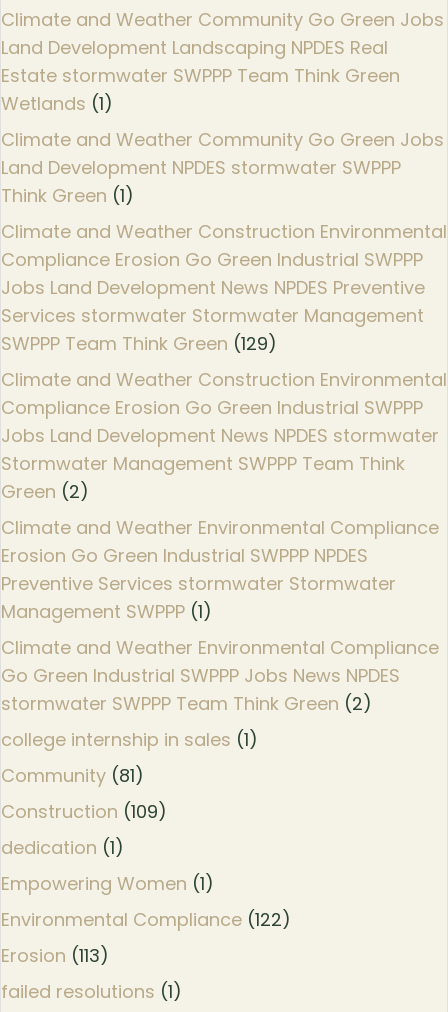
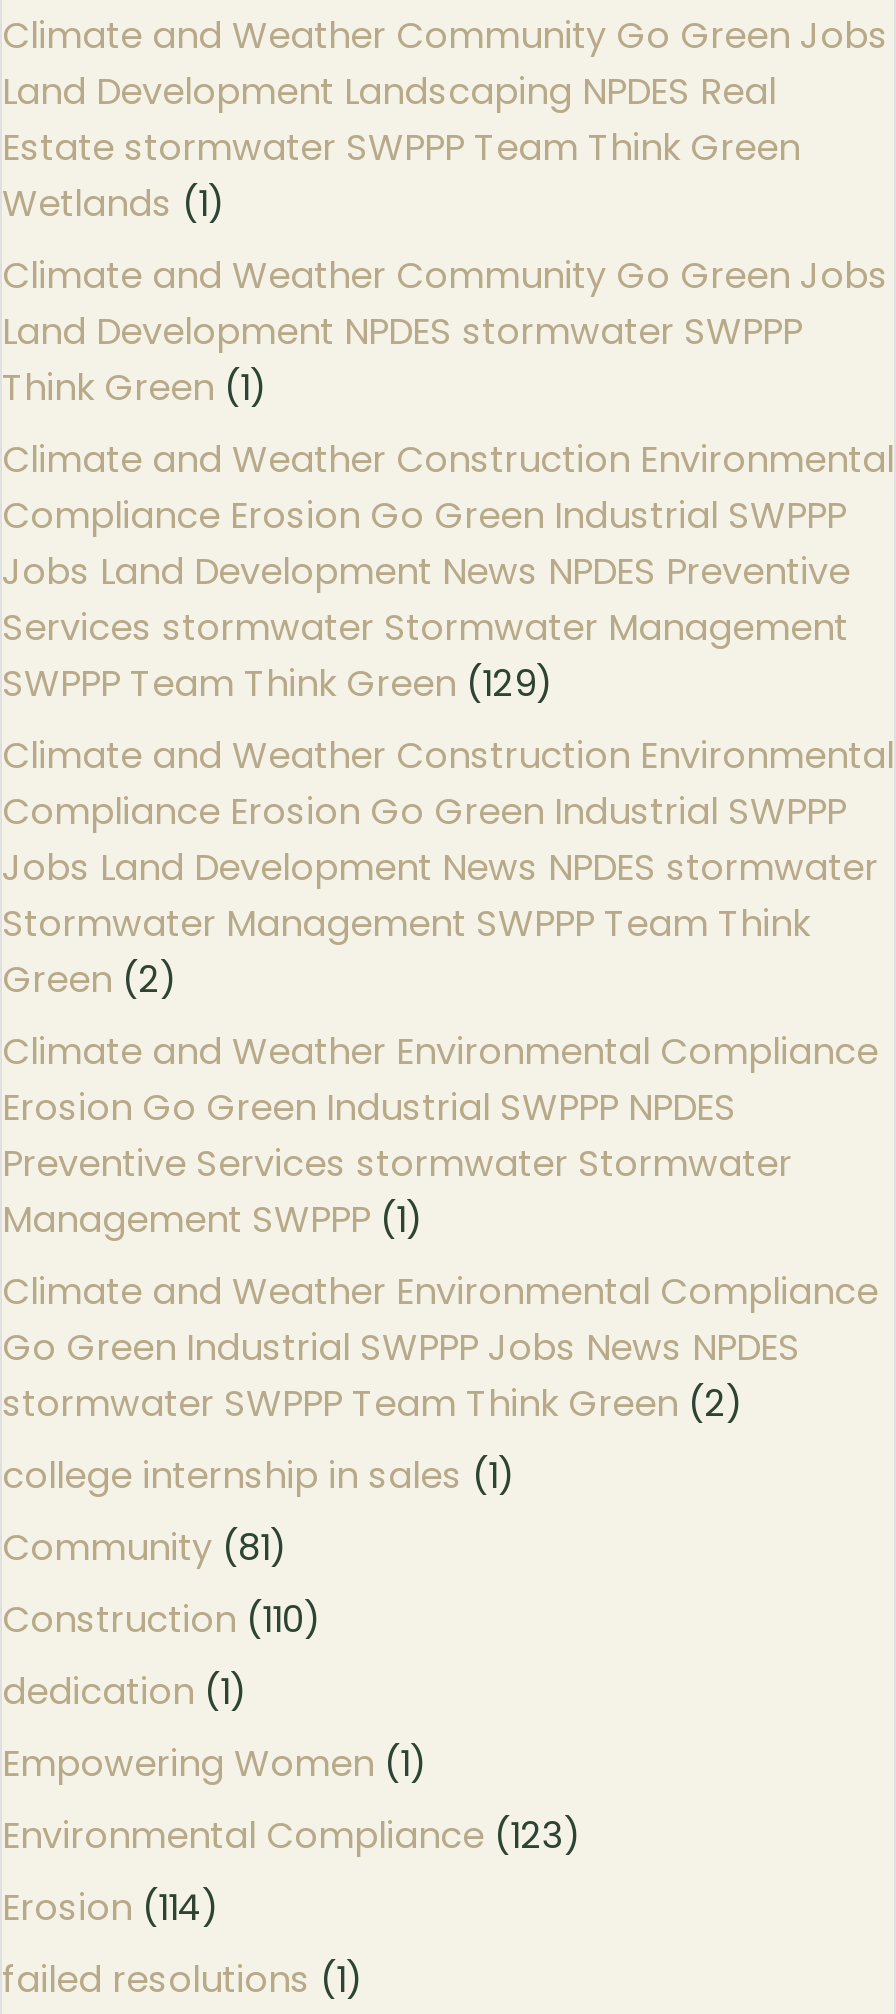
[1,799,167,824] Construction (109) -> [2,1594,322,1644] Construction (110)
[1,907,291,932] Environmental Compliance (122) -> [2,1810,582,1860] Environmental Compliance (123)
[1,943,109,968] Erosion (113) -> [2,1882,220,1932] Erosion (114)

